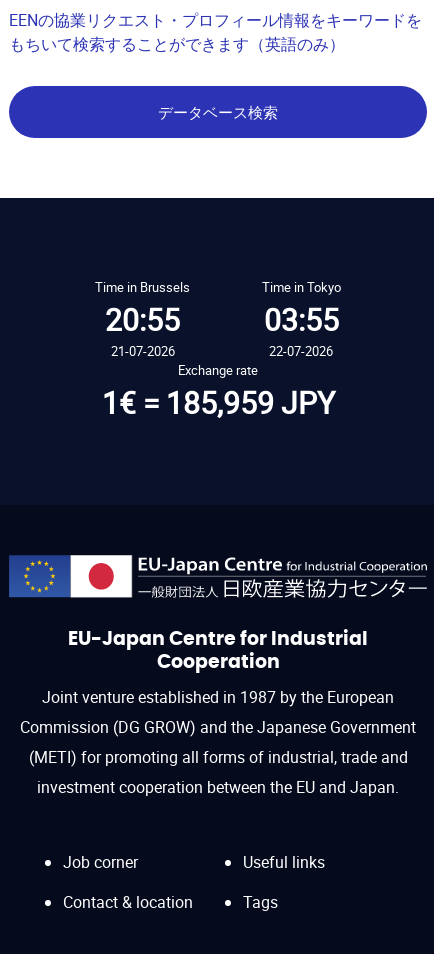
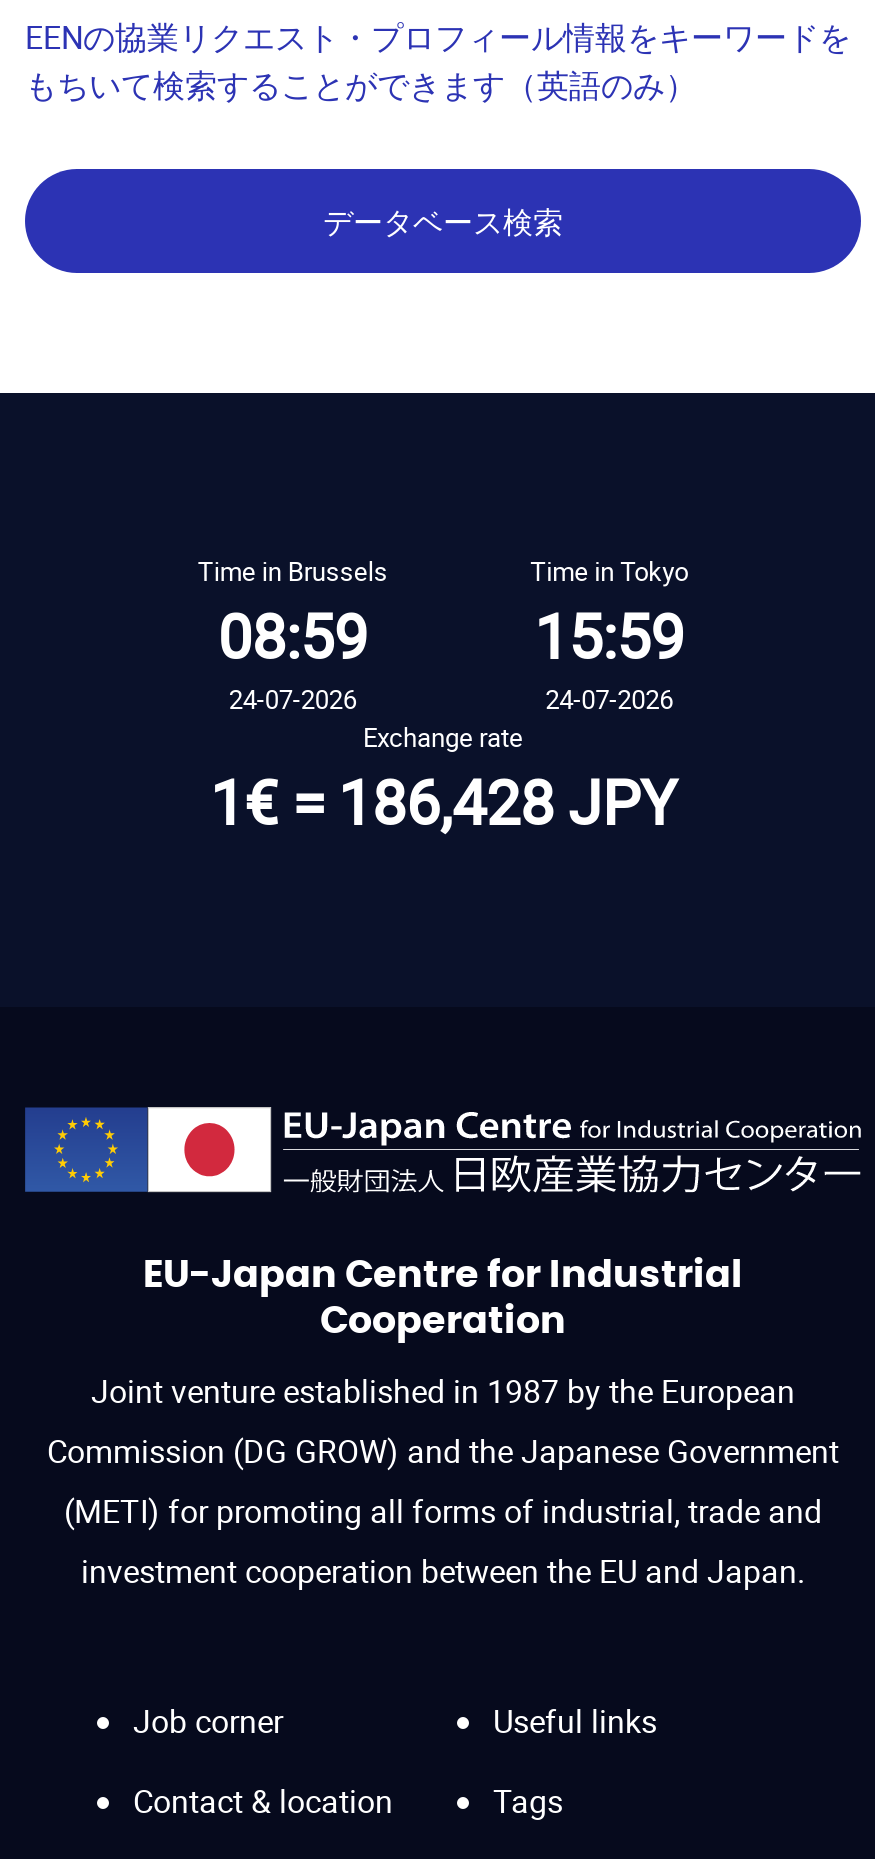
[105,299,180,340] 20:55 -> [218,595,368,677] 08:59
[264,299,339,340] 03:55 -> [534,595,684,677] 15:59
[111,342,175,360] 21-07-2026 -> [229,681,357,717] 24-07-2026
[269,342,333,360] 22-07-2026 -> [545,681,673,717] 24-07-2026
[101,382,334,423] 1€ = 185,959 JPY -> [210,761,676,843] 1€ = 186,428 JPY

